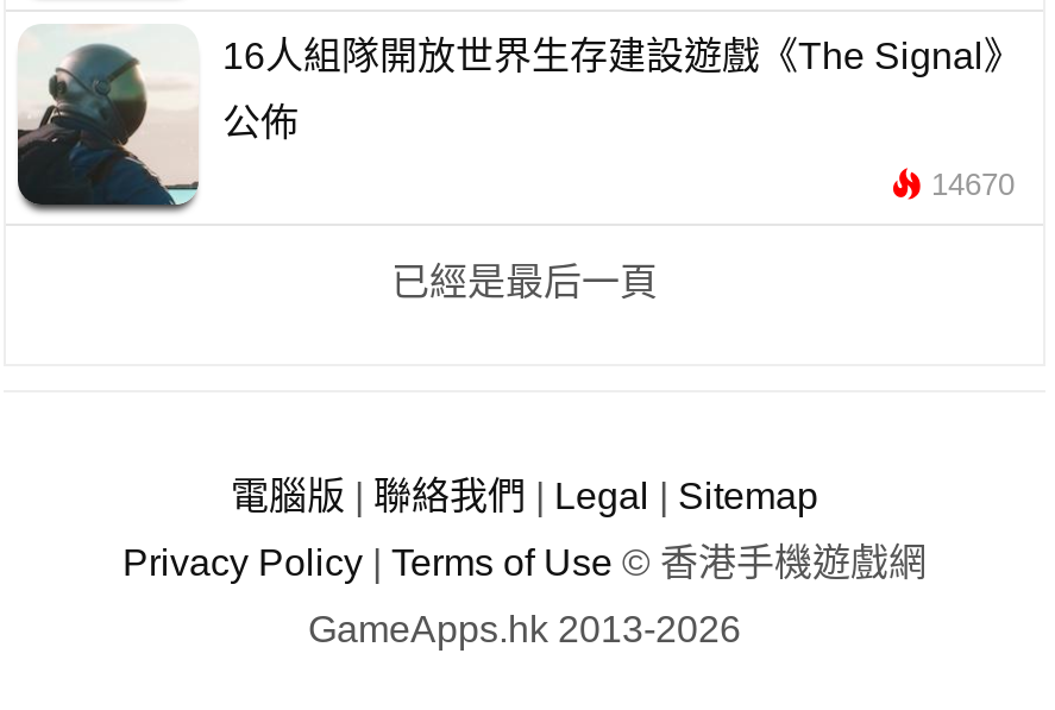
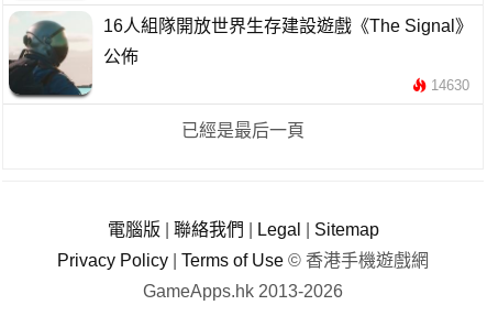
[931,166,1015,202] 14670 -> [431,77,469,94] 14630

